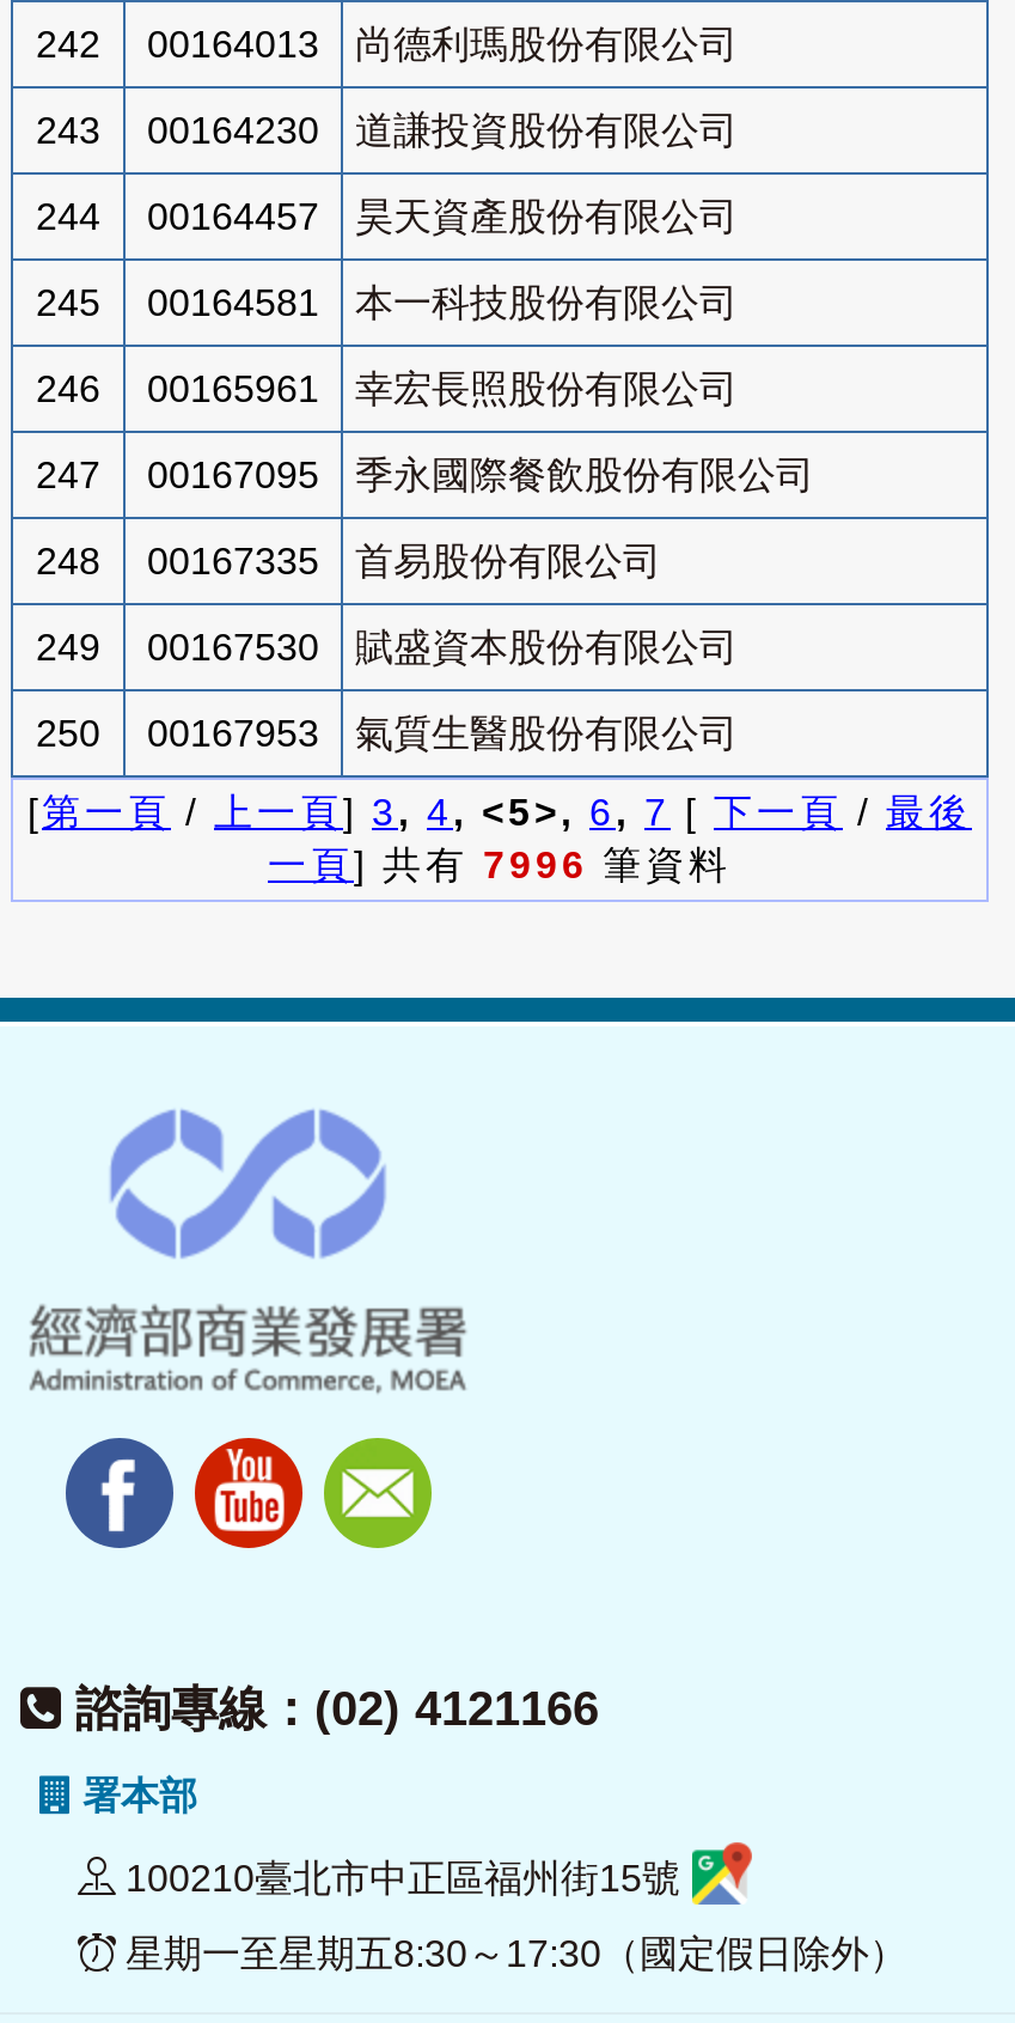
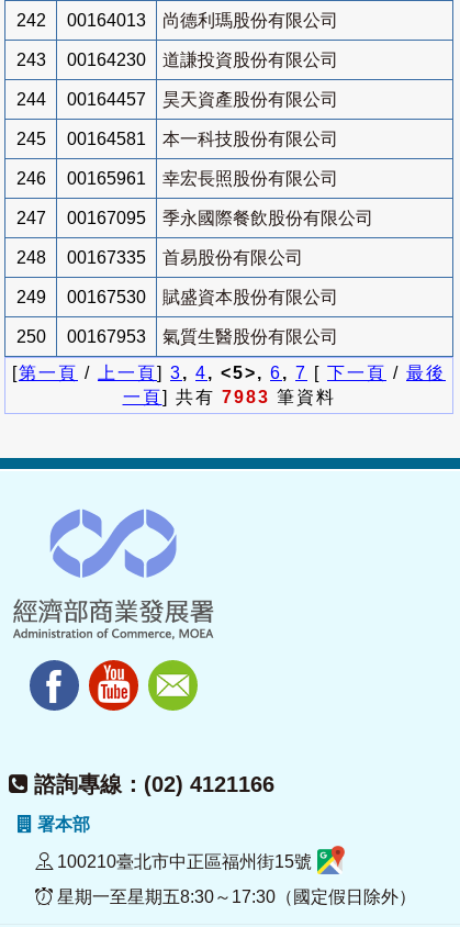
[268,844,732,885] 一頁] 共有7996筆資料 -> [122,388,335,406] 一頁] 共有7983筆資料

